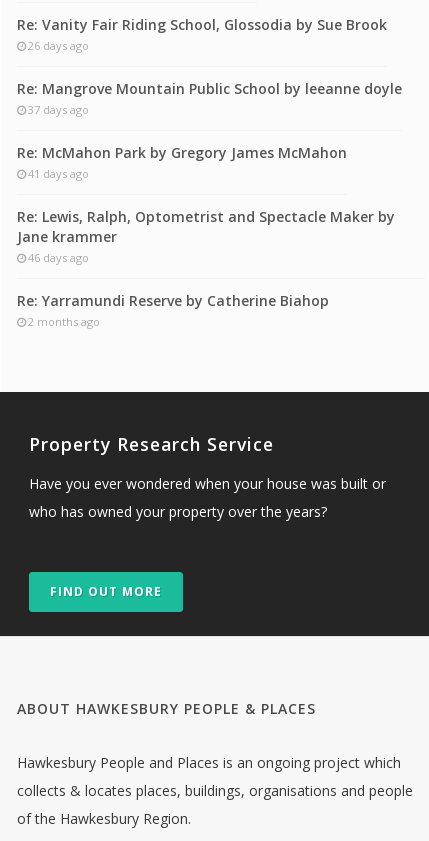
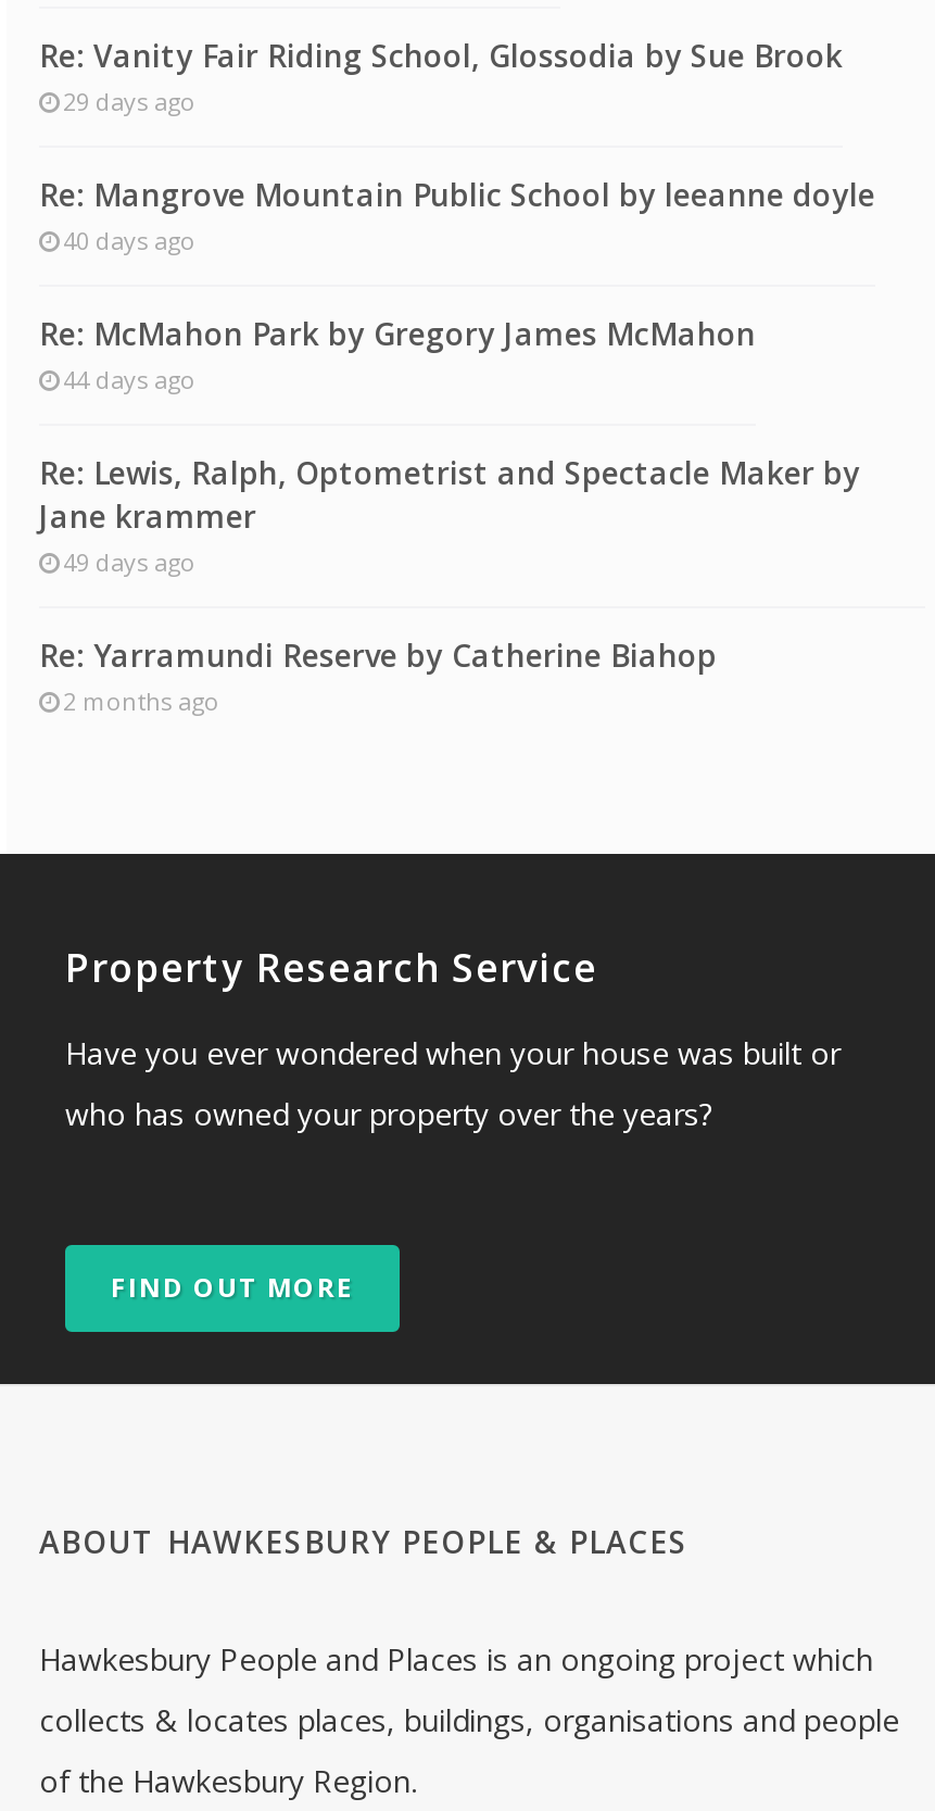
[28,38,89,53] 26 days ago -> [63,84,195,117] 29 days ago
[28,102,89,117] 37 days ago -> [63,223,195,256] 40 days ago
[28,166,89,181] 41 days ago -> [63,362,195,395] 44 days ago
[28,250,89,265] 46 days ago -> [63,545,195,578] 49 days ago

